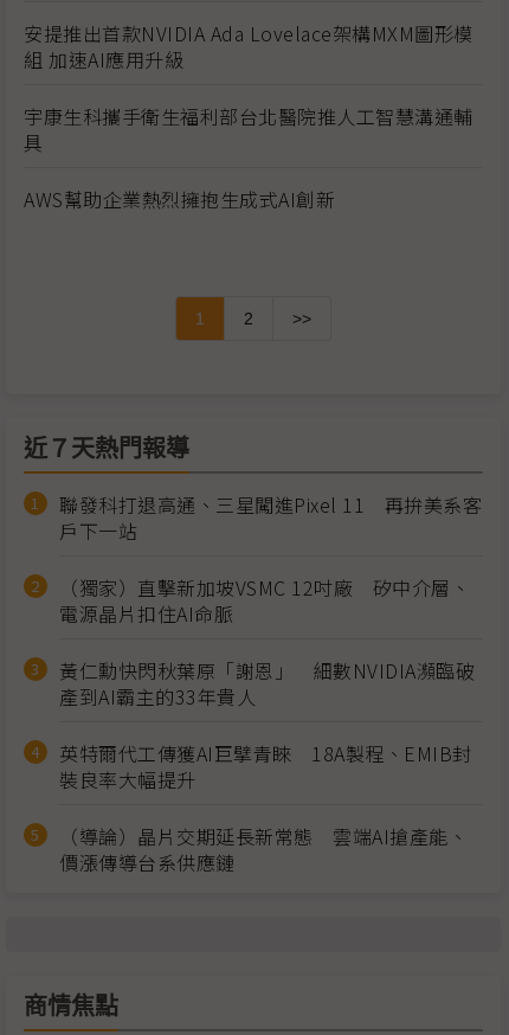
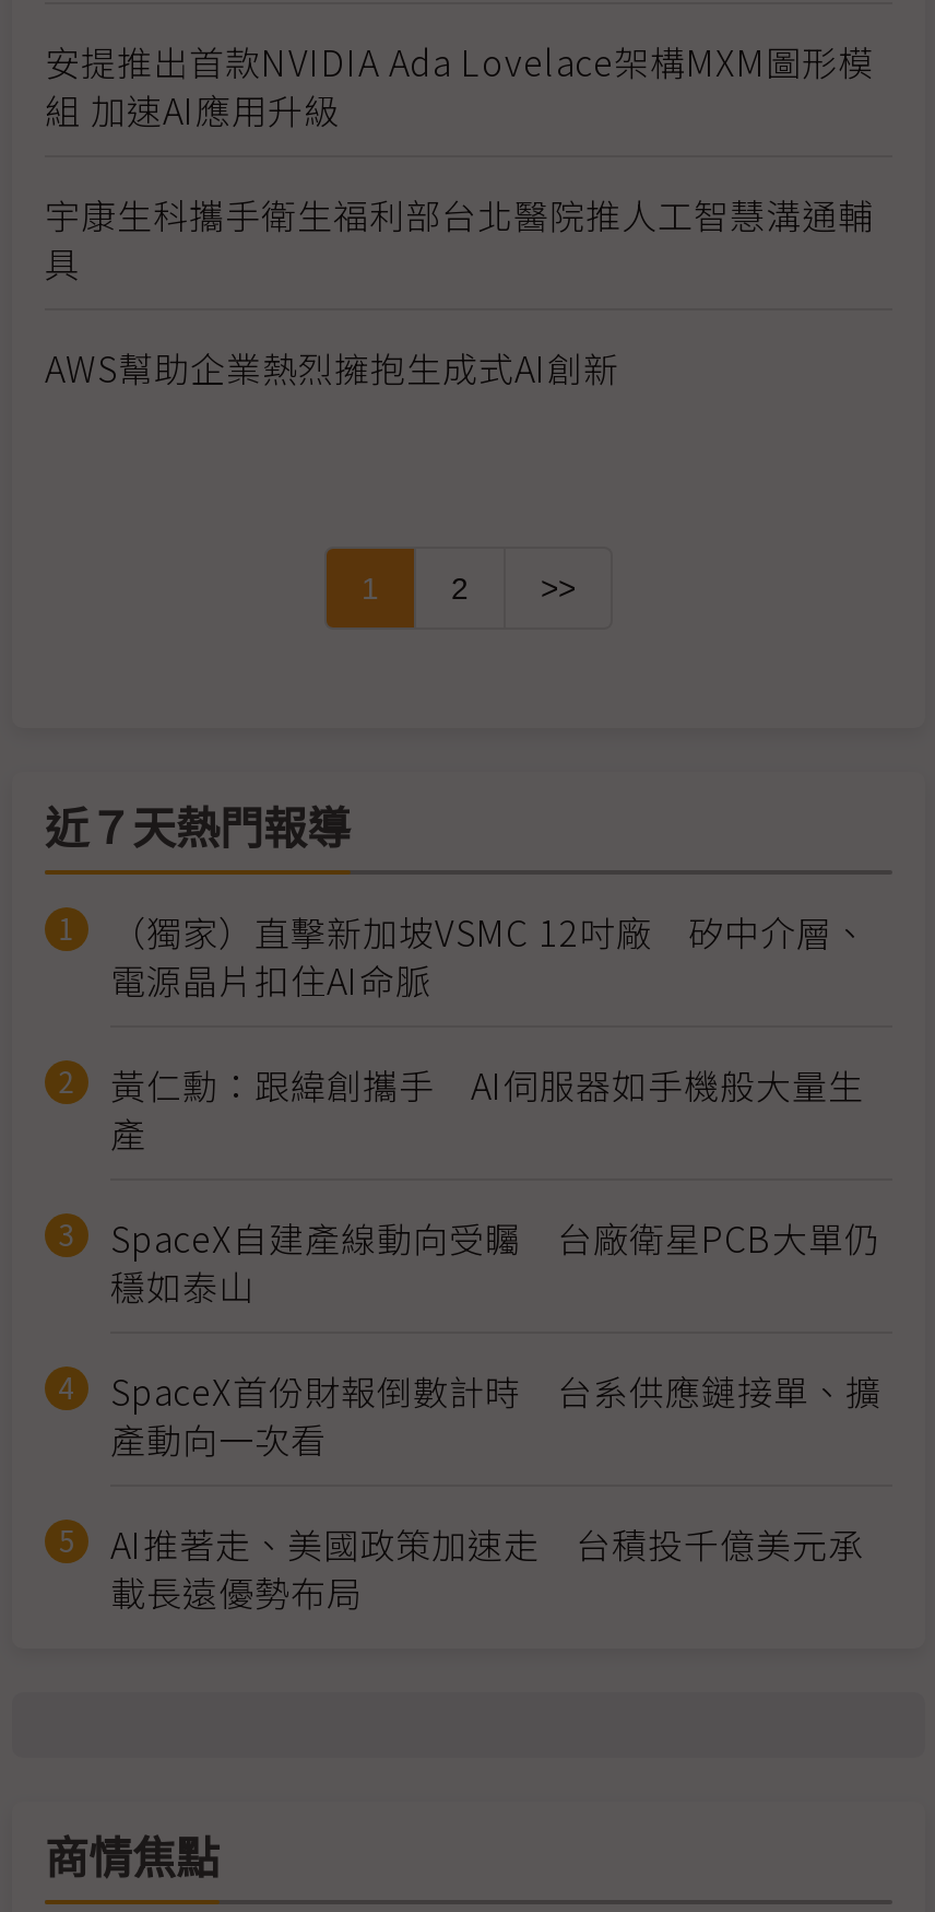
[59,491,482,545] 聯發科打退高通、三星闖進Pixel 11 再拚美系客 | 戶下一站 -> none
moved [59,574,470,628] -> [110,906,868,1007]: （獨家）直擊新加坡VSMC 12吋廠 矽中介層、 | 電源晶片扣住AI命脈
[59,657,475,877] 黃仁勳快閃秋葉原「謝恩」 細數NVIDIA瀕臨破 | 產到AI霸主的33年貴人 | 英特爾代工傳獲AI巨擘青睞 18A製程、EMIB封 | 裝良率大幅提升 | （導論）晶片交期延長新常態 雲端AI搶產能、 | 價漲傳導台系供應鏈 -> [110,1059,881,1619] 黃仁勳：跟緯創攜手 AI伺服器如手機般大量生 | 產 | SpaceX自建產線動向受矚 台廠衛星PCB大單仍 | 穩如泰山 | SpaceX首份財報倒數計時 台系供應鏈接單、擴 | 產動向一次看 | AI推著走、美國政策加速走 台積投千億美元承 | 載長遠優勢布局

